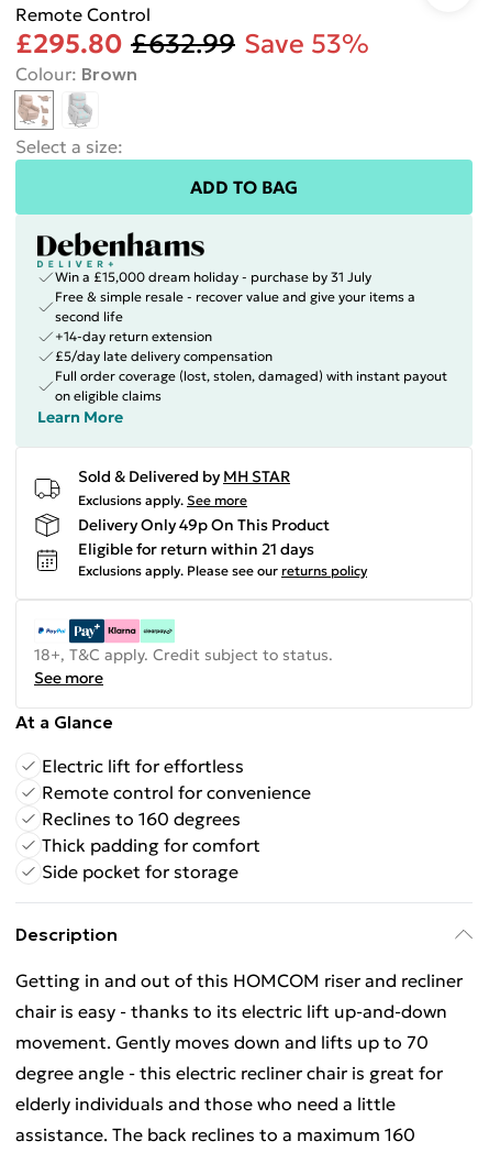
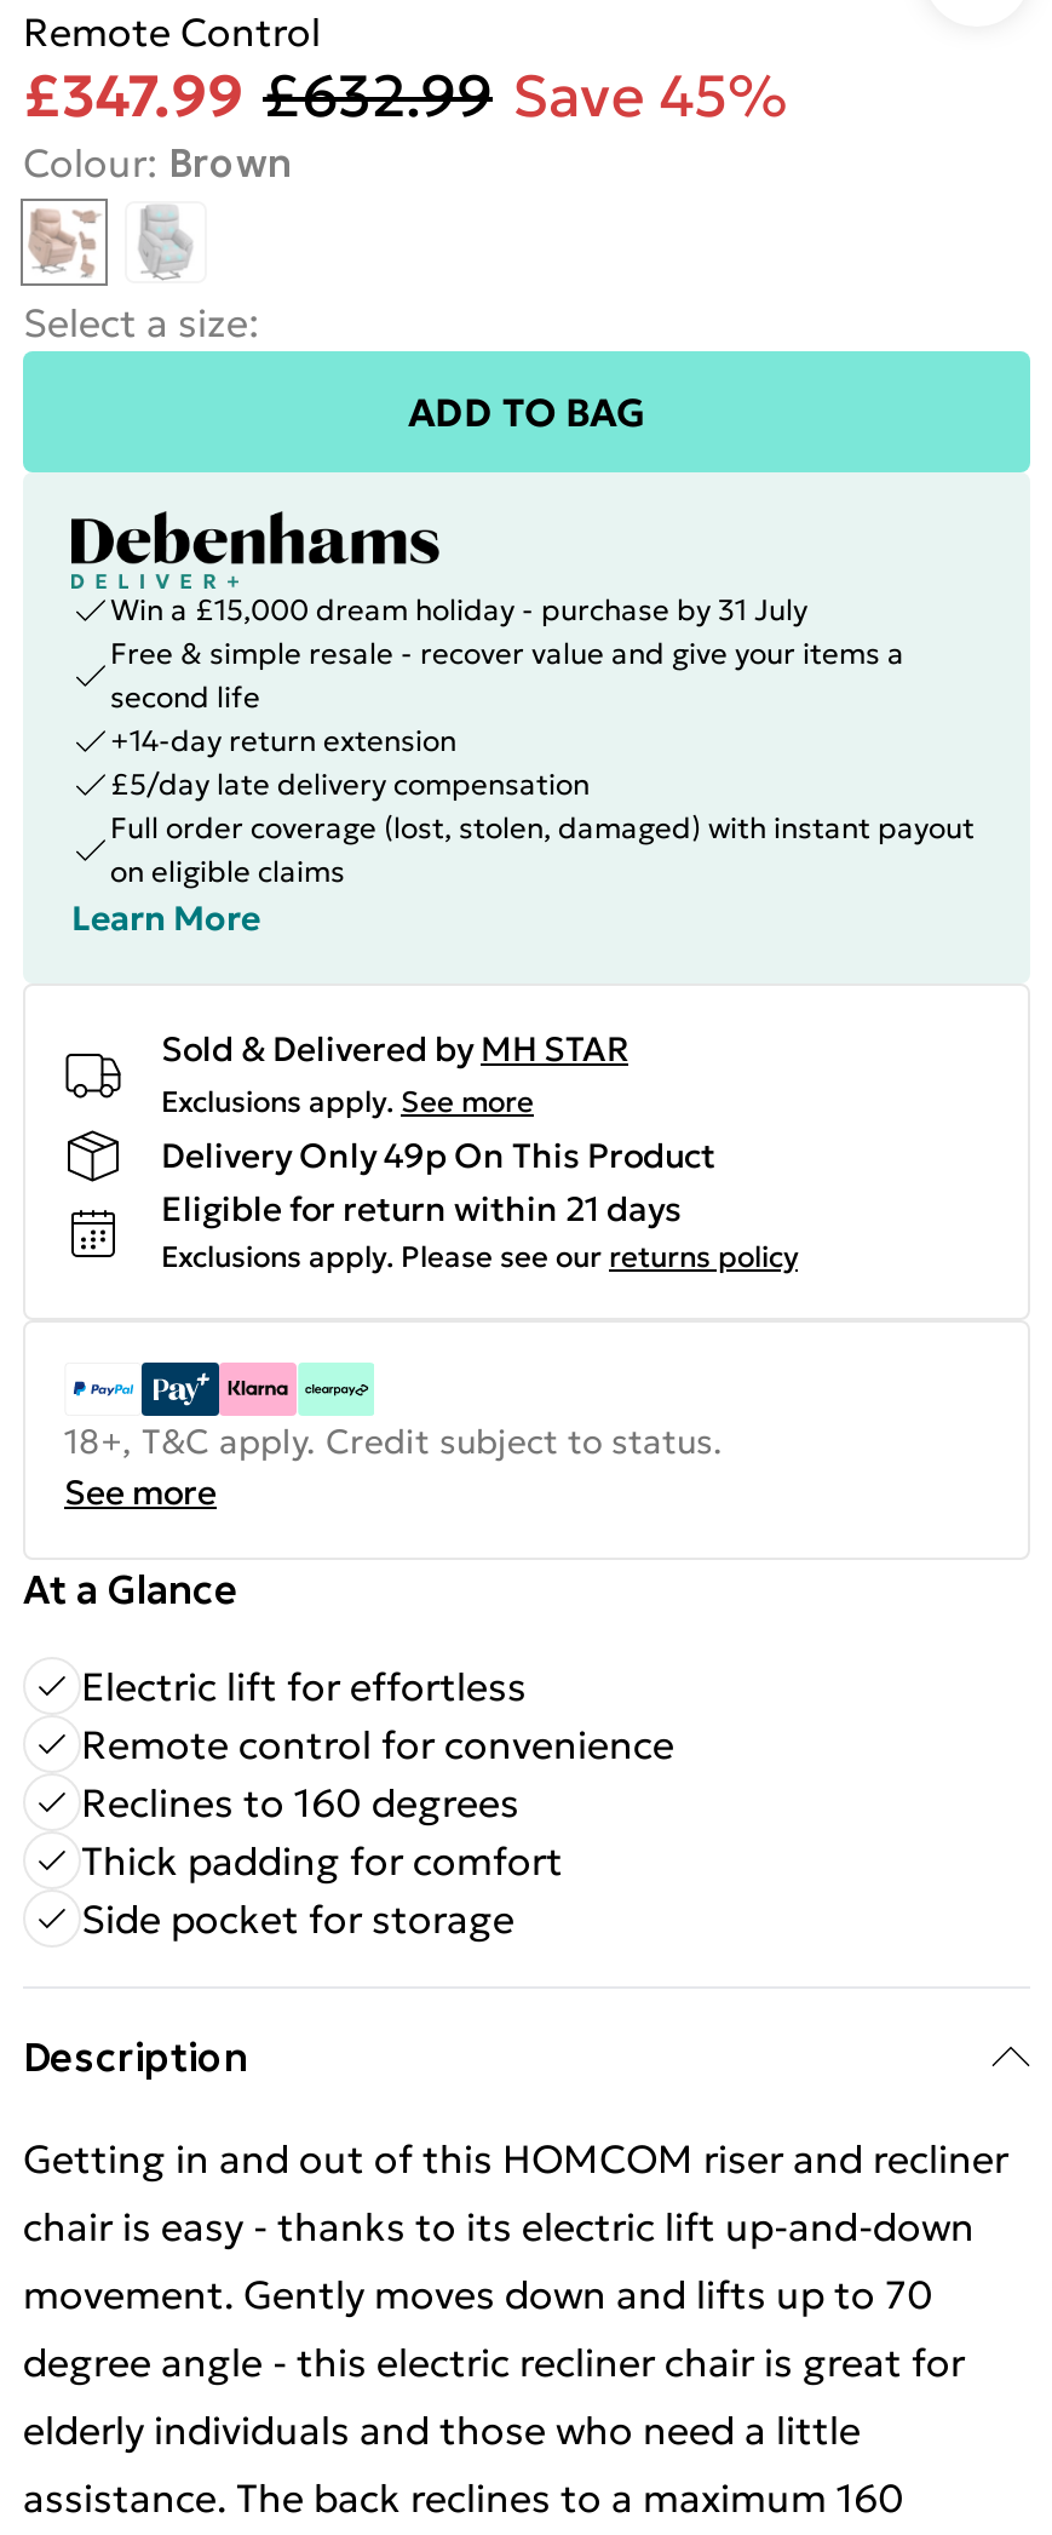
[15,28,369,61] £295.80 £632.99 Save 53% -> [23,61,788,133] £347.99 £632.99 Save 45%

